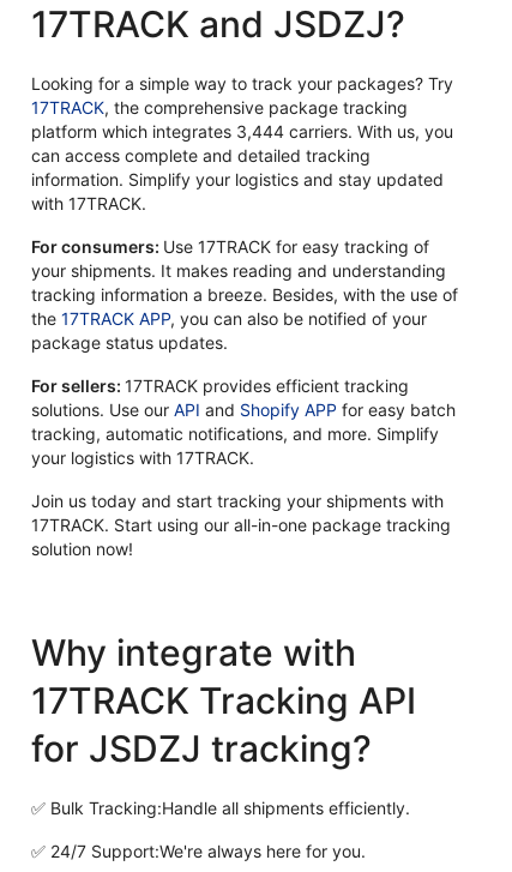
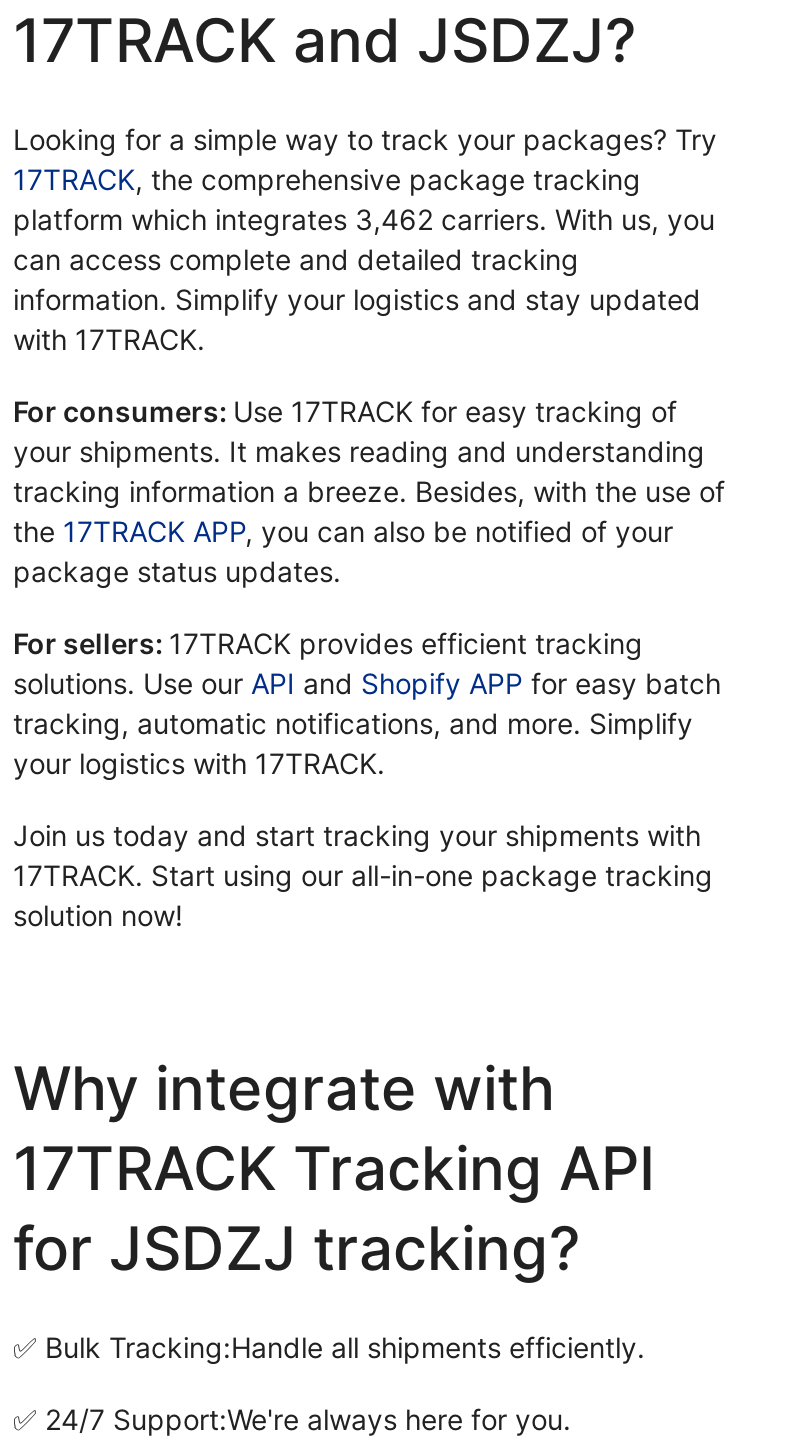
[31,122,453,142] platform which integrates 3,444 carriers. With us, you -> [13,203,715,237] platform which integrates 3,462 carriers. With us, you

